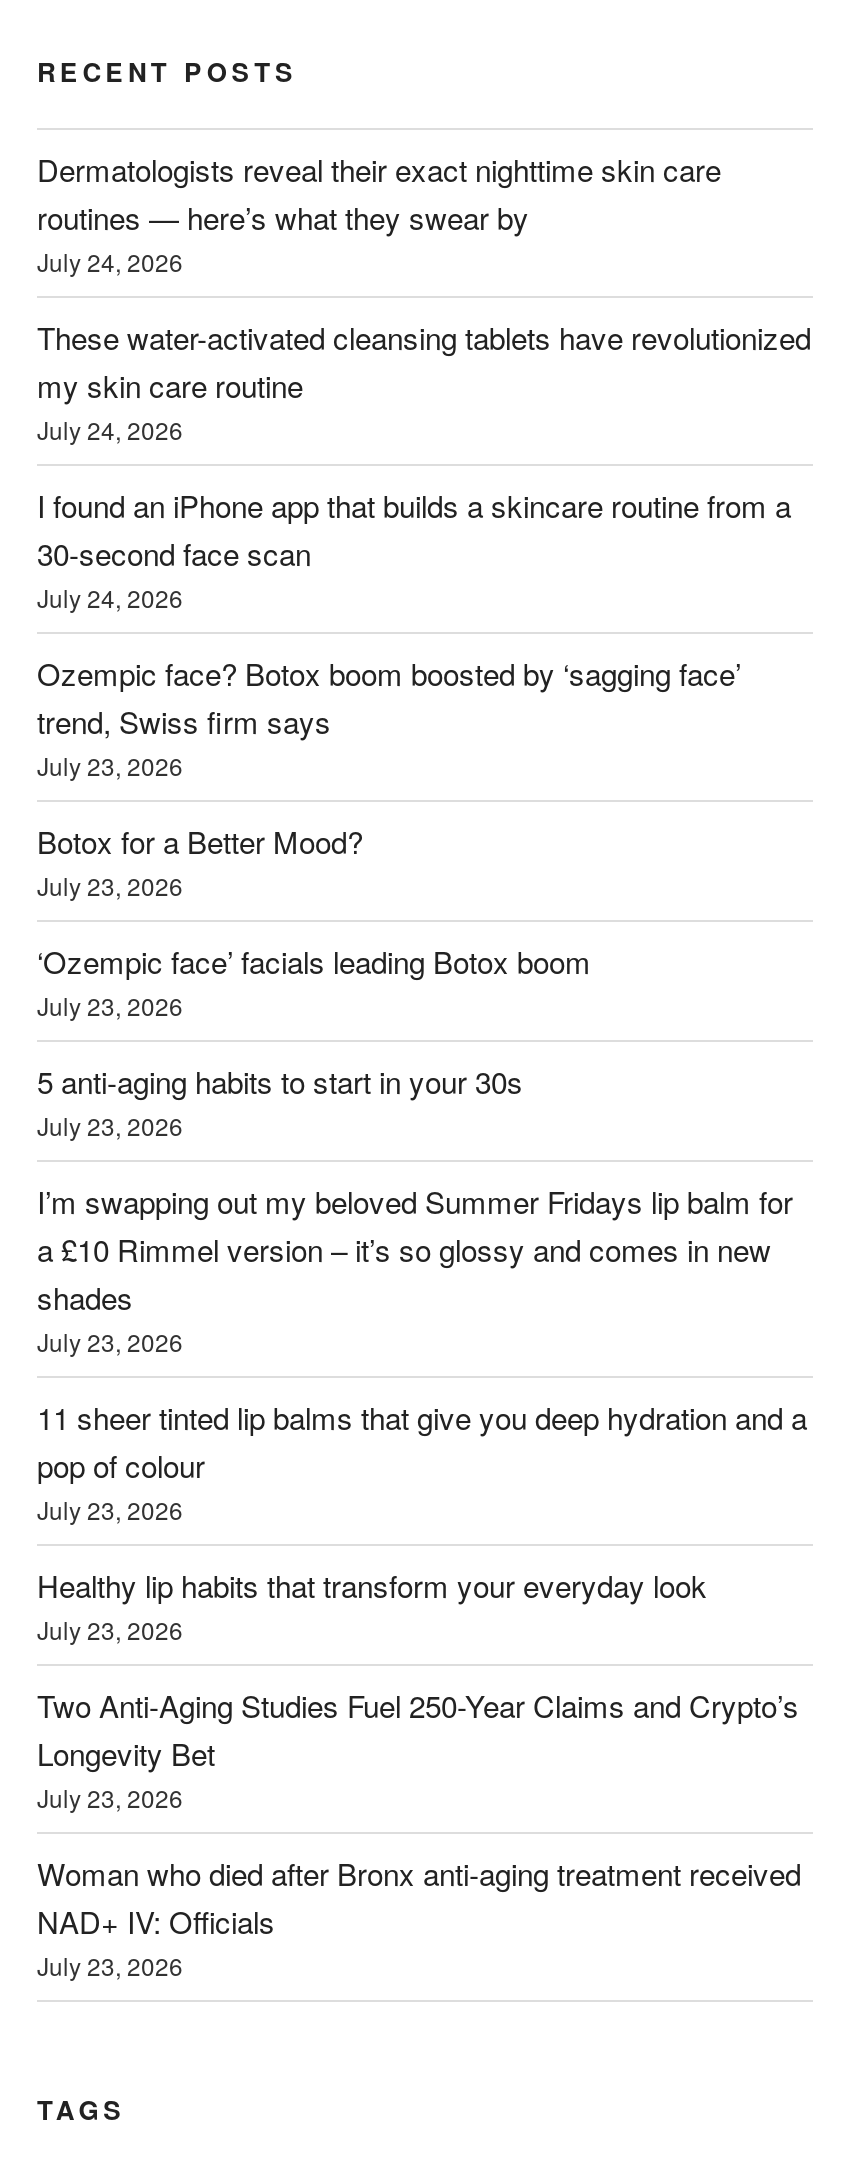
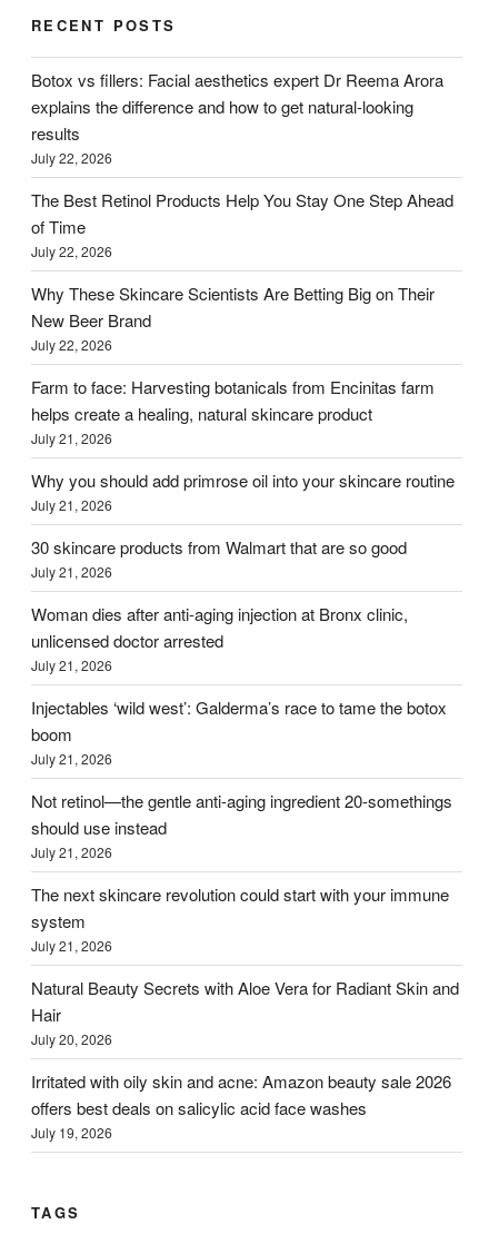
[37,148,721,278] Dermatologists reveal their exact nighttime skin care | routines — here’s what they swear by | July 24, 2026 -> [31,68,443,167] Botox vs fillers: Facial aesthetics expert Dr Reema Arora | explains the difference and how to get natural-looking | results | July 22, 2026
[37,316,811,446] These water-activated cleansing tablets have revolutionized | my skin care routine | July 24, 2026 -> [31,188,453,260] The Best Retinol Products Help You Stay One Step Ahead | of Time | July 22, 2026
[37,484,791,614] I found an iPhone app that builds a skincare routine from a | 30-second face scan | July 24, 2026 -> [31,281,435,354] Why These Skincare Scientists Are Betting Big on Their | New Beer Brand | July 22, 2026
[37,652,741,782] Ozempic face? Botox boom boosted by ‘sagging face’ | trend, Swiss firm says | July 23, 2026 -> [31,375,435,447] Farm to face: Harvesting botanicals from Encinitas farm | helps create a healing, natural skincare product | July 21, 2026
[37,820,363,902] Botox for a Better Mood? | July 23, 2026 -> [31,468,455,514] Why you should add primrose oil into your skincare routine | July 21, 2026
[37,940,591,1022] ‘Ozempic face’ facials leading Botox boom | July 23, 2026 -> [31,535,407,581] 30 skincare products from Walmart that are so good | July 21, 2026
[37,1060,523,1142] 5 anti-aging habits to start in your 30s | July 23, 2026 -> [31,602,408,674] Woman dies after anti-aging injection at Bronx clinic, | unlicensed doctor arrested | July 21, 2026
[37,1180,793,1358] I’m swapping out my beloved Summer Fridays lip balm for | a £10 Rimmel version – it’s so glossy and comes in new | shades | July 23, 2026 -> [31,695,447,768] Injectables ‘wild west’: Galderma’s race to tame the botox | boom | July 21, 2026
[37,1396,807,1526] 11 sheer tinted lip balms that give you deep hydration and a | pop of colour | July 23, 2026 -> [31,789,452,861] Not retinol—the gentle anti-aging ingredient 20-somethings | should use instead | July 21, 2026
[37,1564,707,1646] Healthy lip habits that transform your everyday look | July 23, 2026 -> [31,882,449,954] The next skincare revolution could start with your immune | system | July 21, 2026
[37,1684,799,1814] Two Anti-Aging Studies Fuel 250-Year Claims and Crypto’s | Longevity Bet | July 23, 2026 -> [31,976,459,1048] Natural Beauty Secrets with Aloe Vera for Radiant Skin and | Hair | July 20, 2026
[37,1852,801,1982] Woman who died after Bronx anti‑aging treatment received | NAD+ IV: Officials | July 23, 2026 -> [31,1069,451,1141] Irritated with oily skin and acne: Amazon beauty sale 2026 | offers best deals on salicylic acid face washes | July 19, 2026

